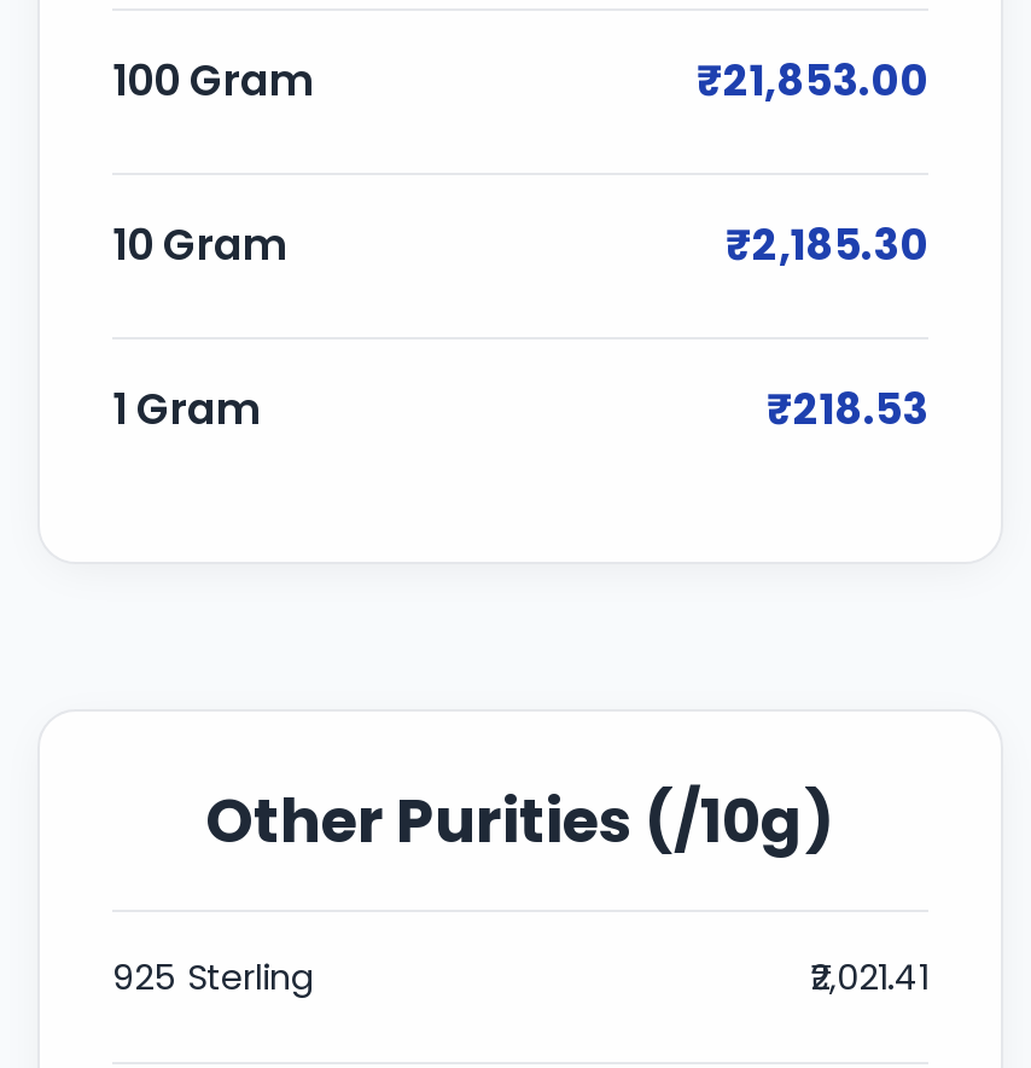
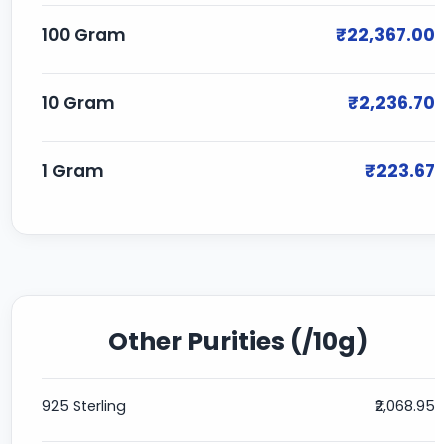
[697,52,928,110] ₹21,853.00 -> [336,23,435,47] ₹22,367.00
[726,216,928,274] ₹2,185.30 -> [348,91,435,115] ₹2,236.70
[767,381,928,439] ₹218.53 -> [365,159,435,183] ₹223.67
[810,953,928,1002] ₹2,021.41 -> [375,396,435,416] ₹2,068.95

